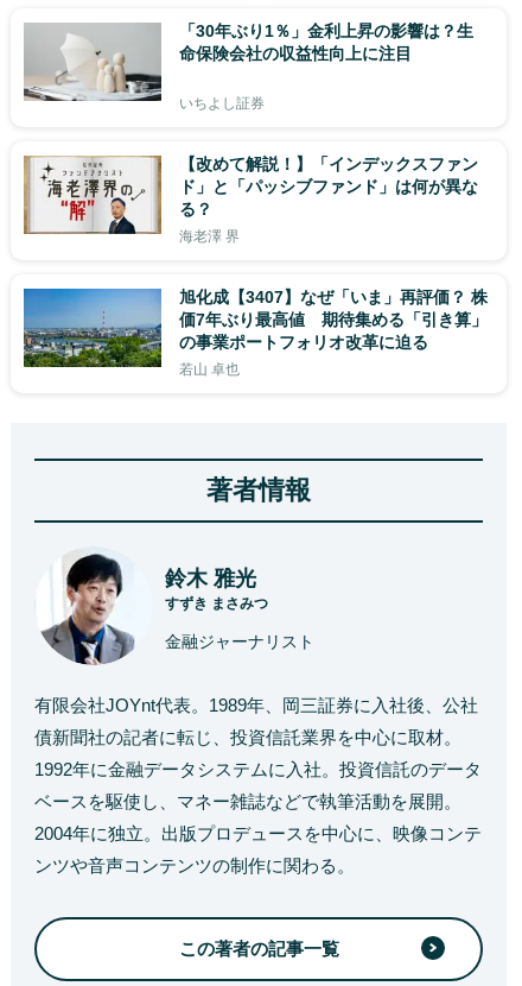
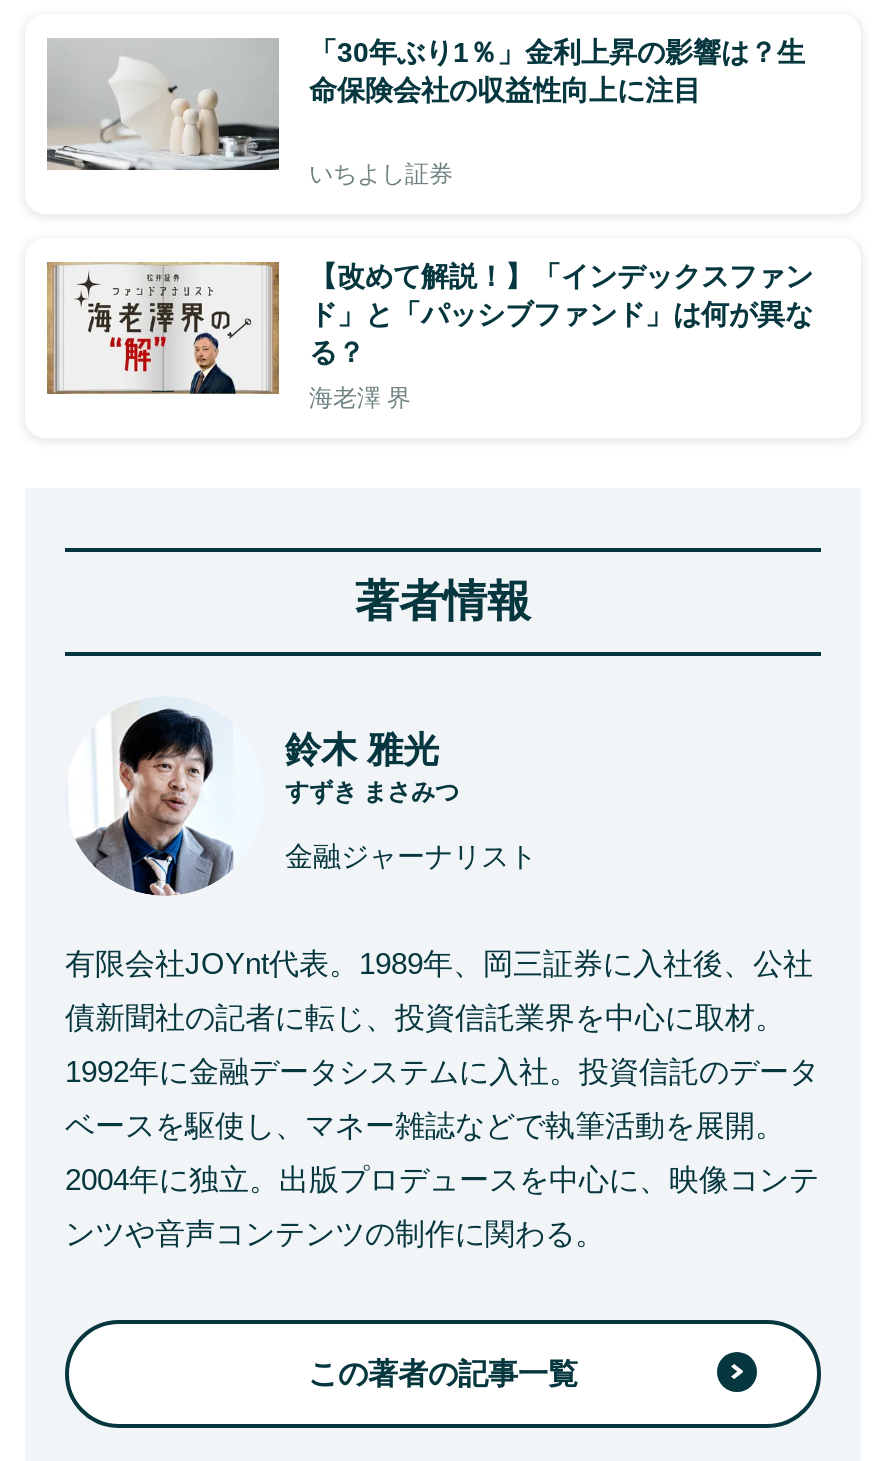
[23,287,488,378] [image] | 旭化成【3407】なぜ「いま」再評価？ 株 | 価7年ぶり最高値 期待集める「引き算」 | の事業ポートフォリオ改革に迫る | 若山 卓也 -> none

